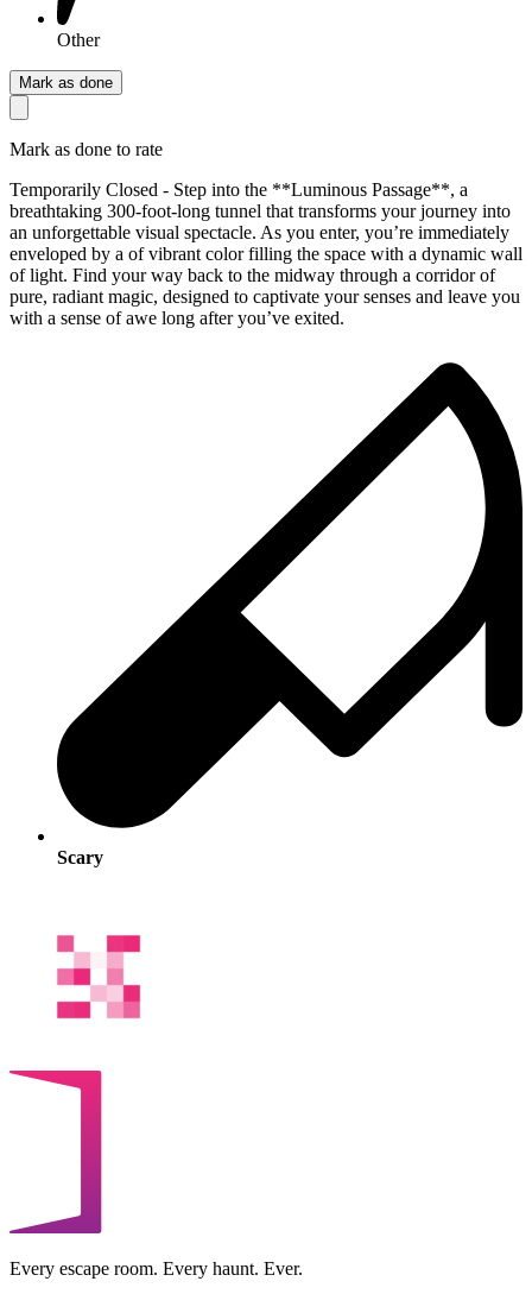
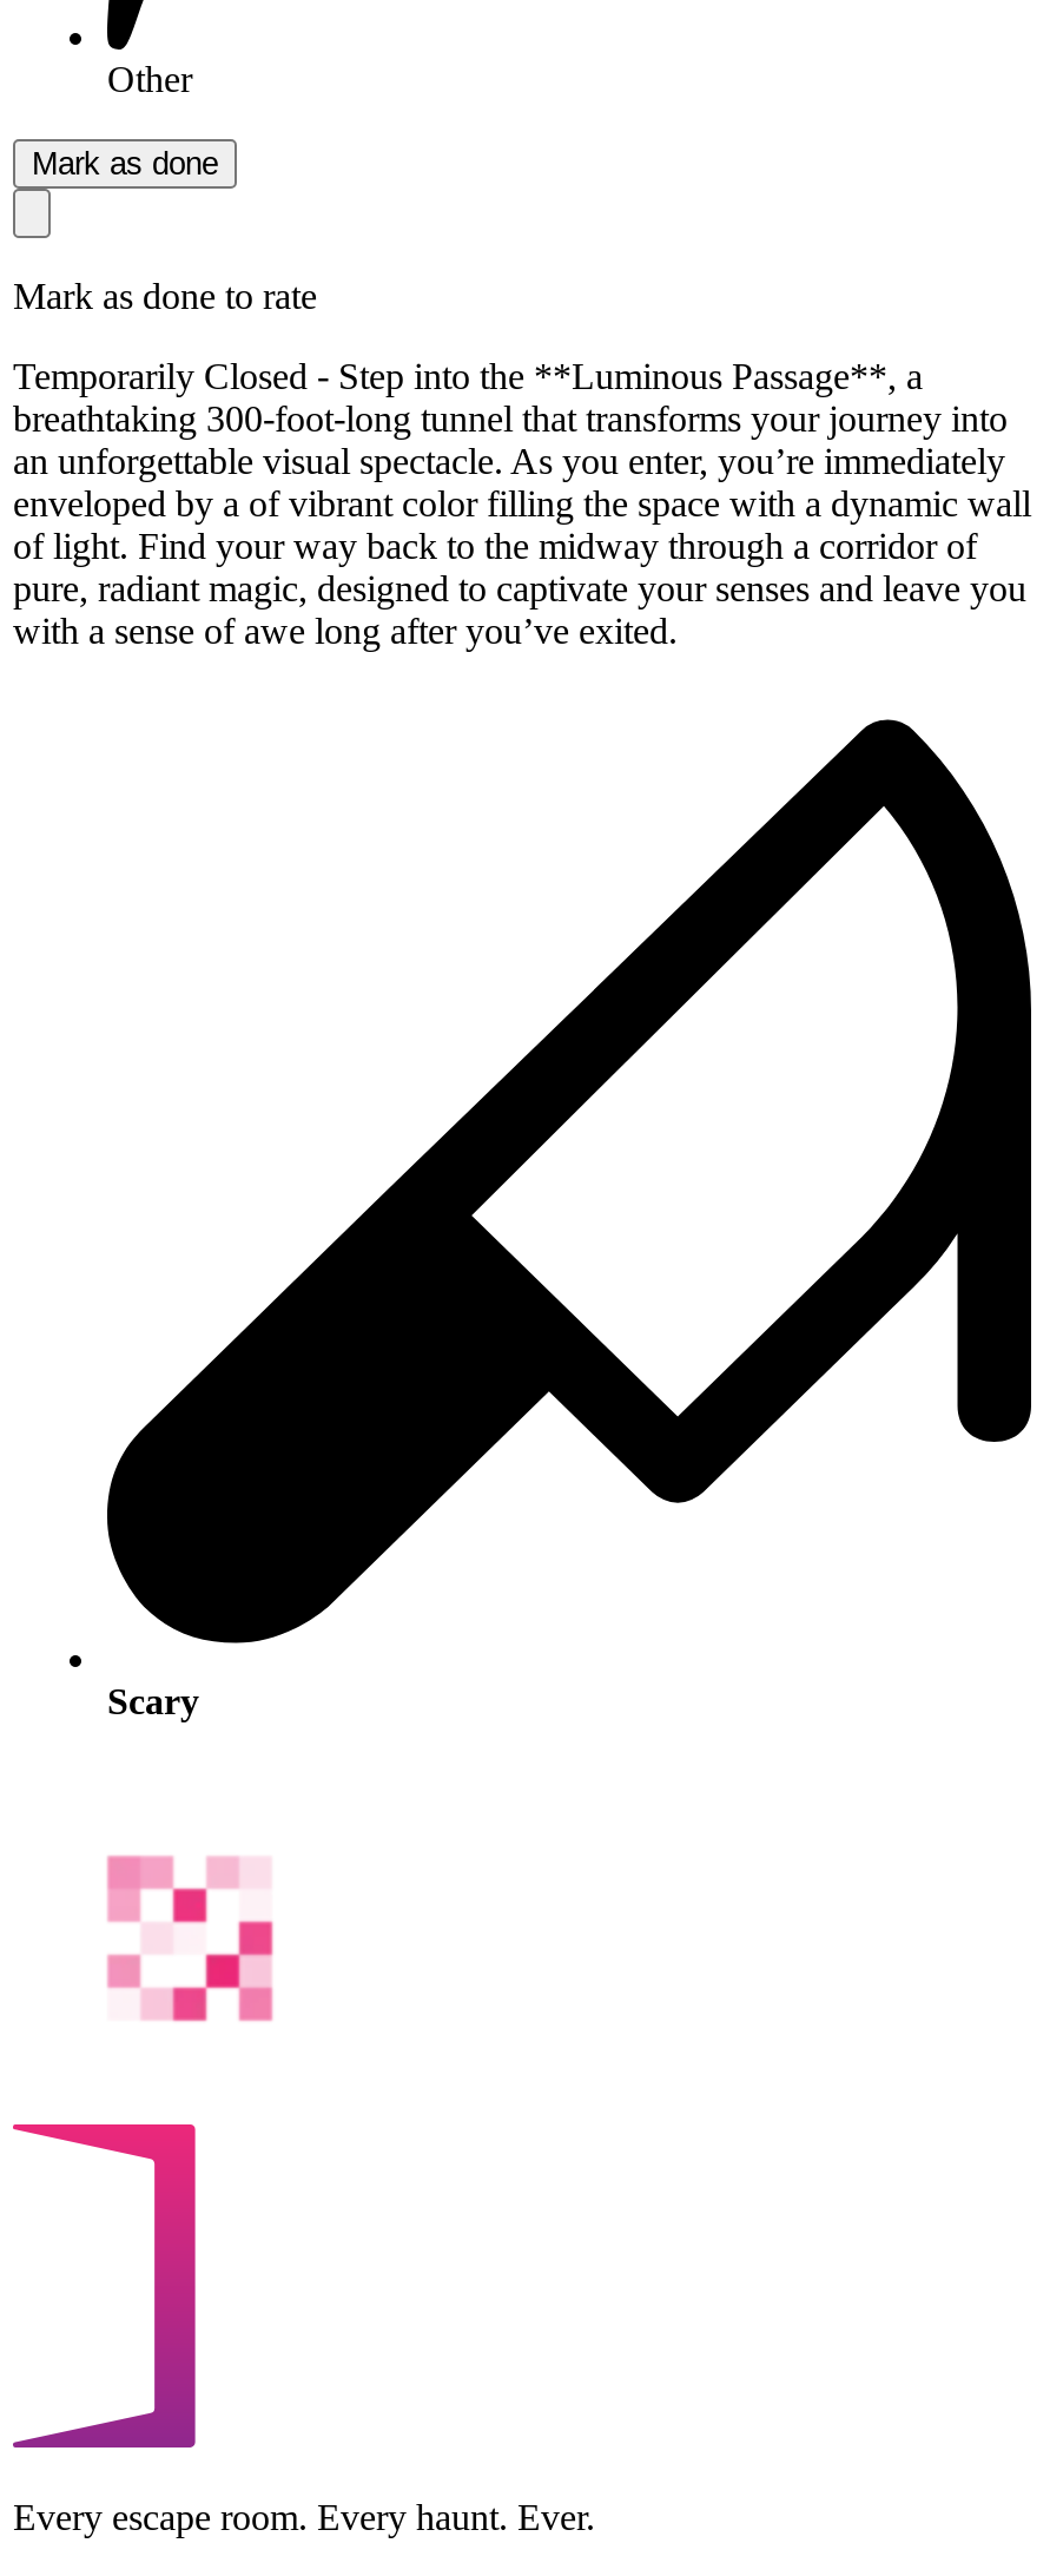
[56,934,141,1020] [image] -> [105,1856,275,2023] [image]

